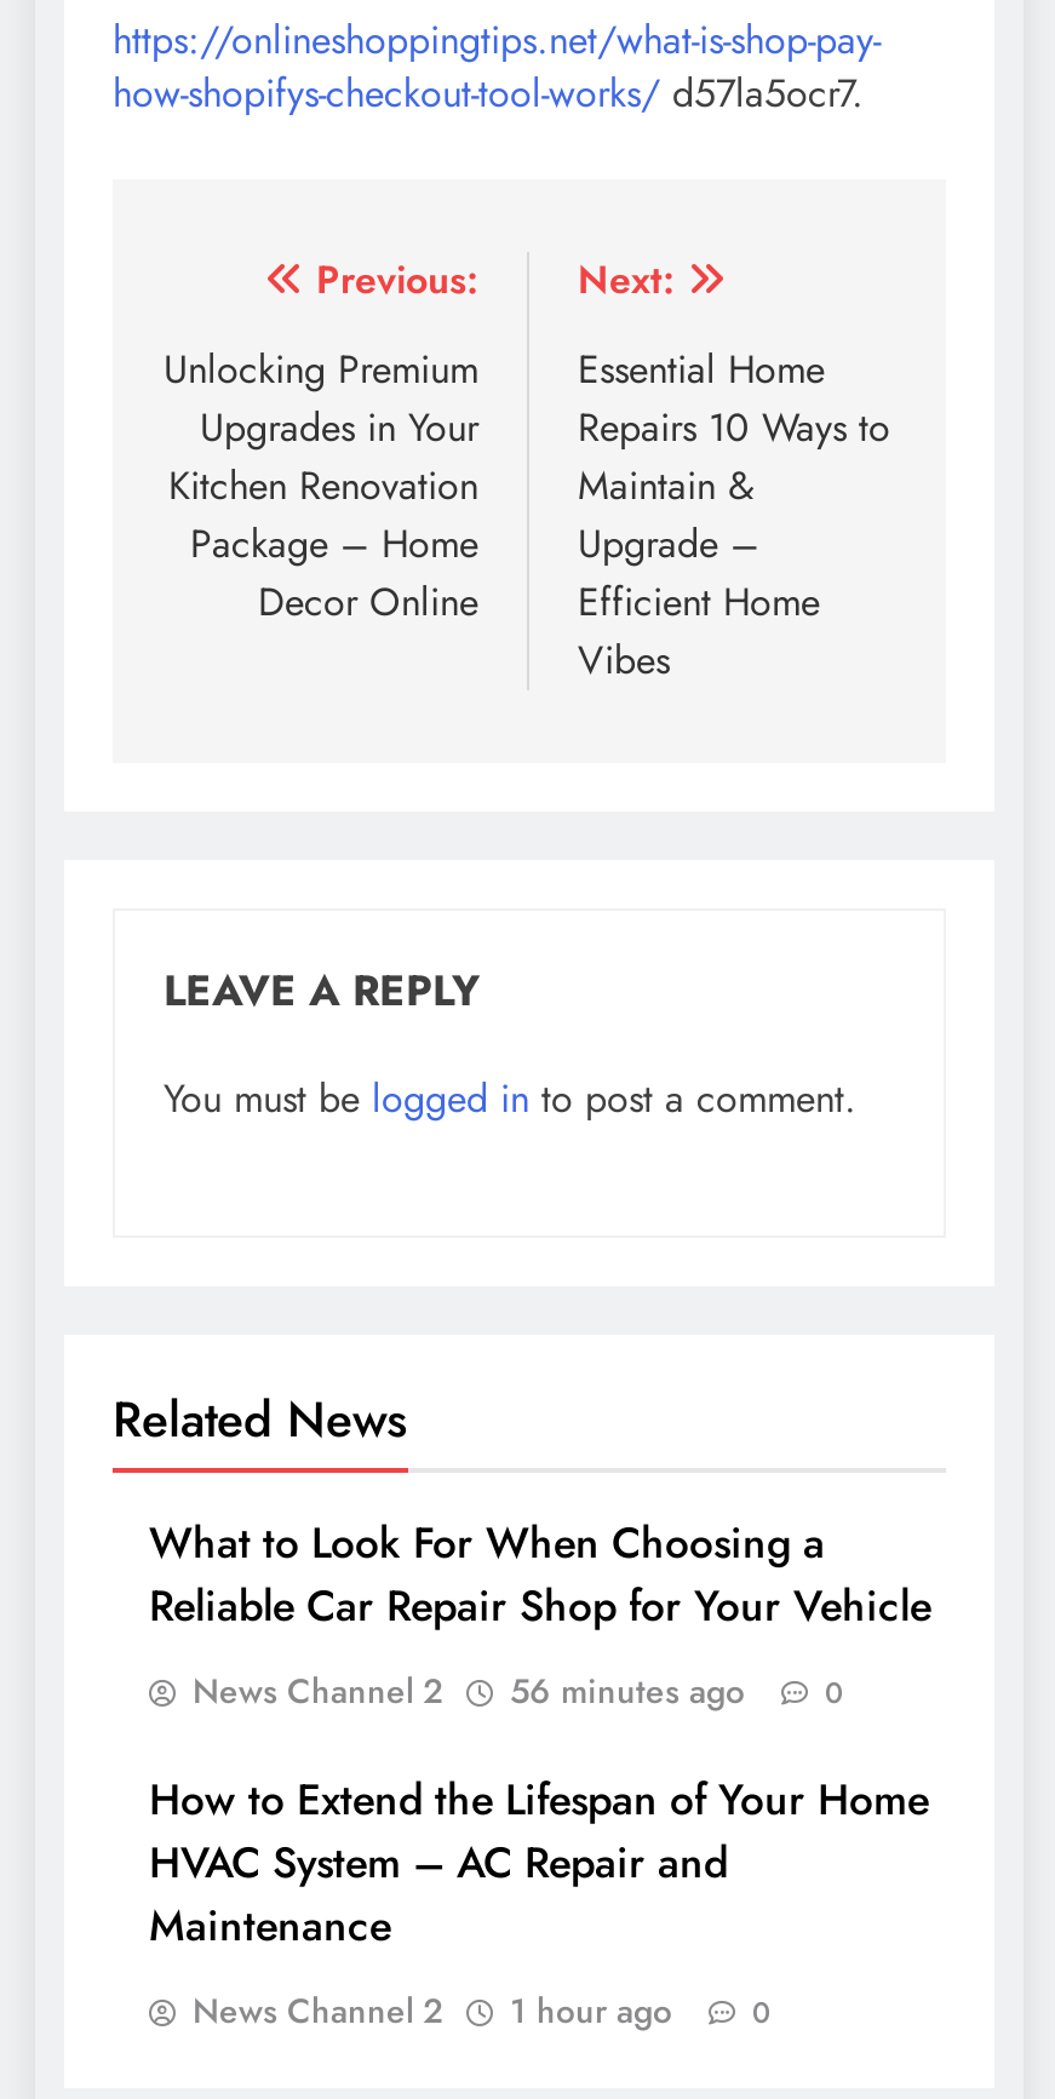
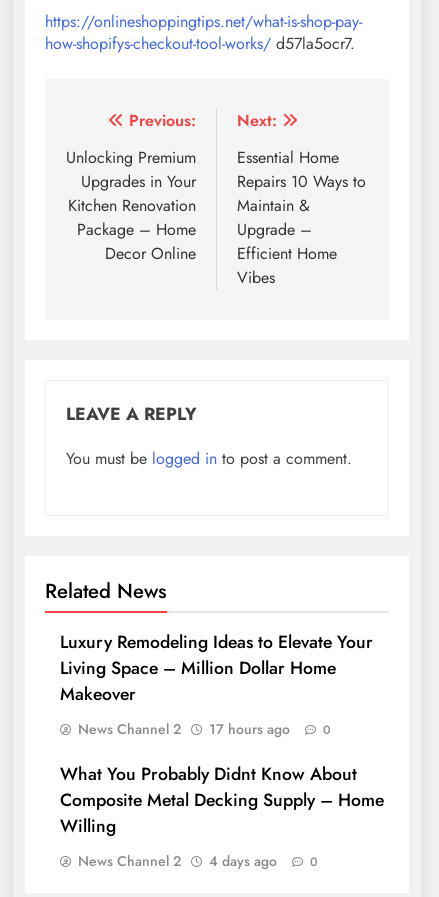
[149,1511,931,1637] What to Look For When Choosing a | Reliable Car Repair Shop for Your Vehicle -> [60,629,373,707] Luxury Remodeling Ideas to Elevate Your | Living Space – Million Dollar Home | Makeover
[193,1666,844,1715] News Channel 2 56 minutes ago 0 -> [78,719,331,739] News Channel 2 17 hours ago 0
[149,1768,929,1957] How to Extend the Lifespan of Your Home | HVAC System – AC Repair and | Maintenance -> [60,761,384,839] What You Probably Didnt Know About | Composite Metal Decking Supply – Home | Willing
[193,1986,772,2035] News Channel 2 1 hour ago 0 -> [78,851,318,871] News Channel 2 4 days ago 0

